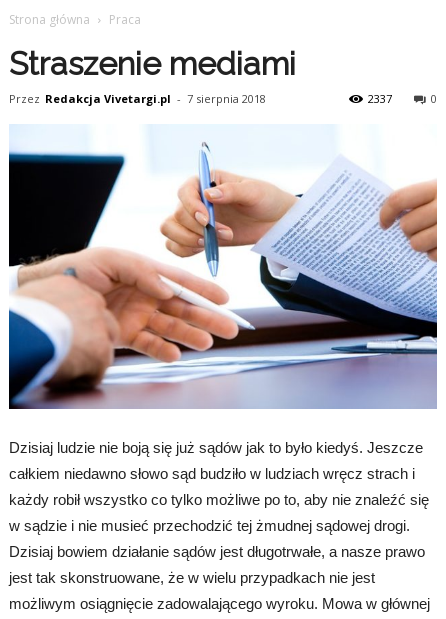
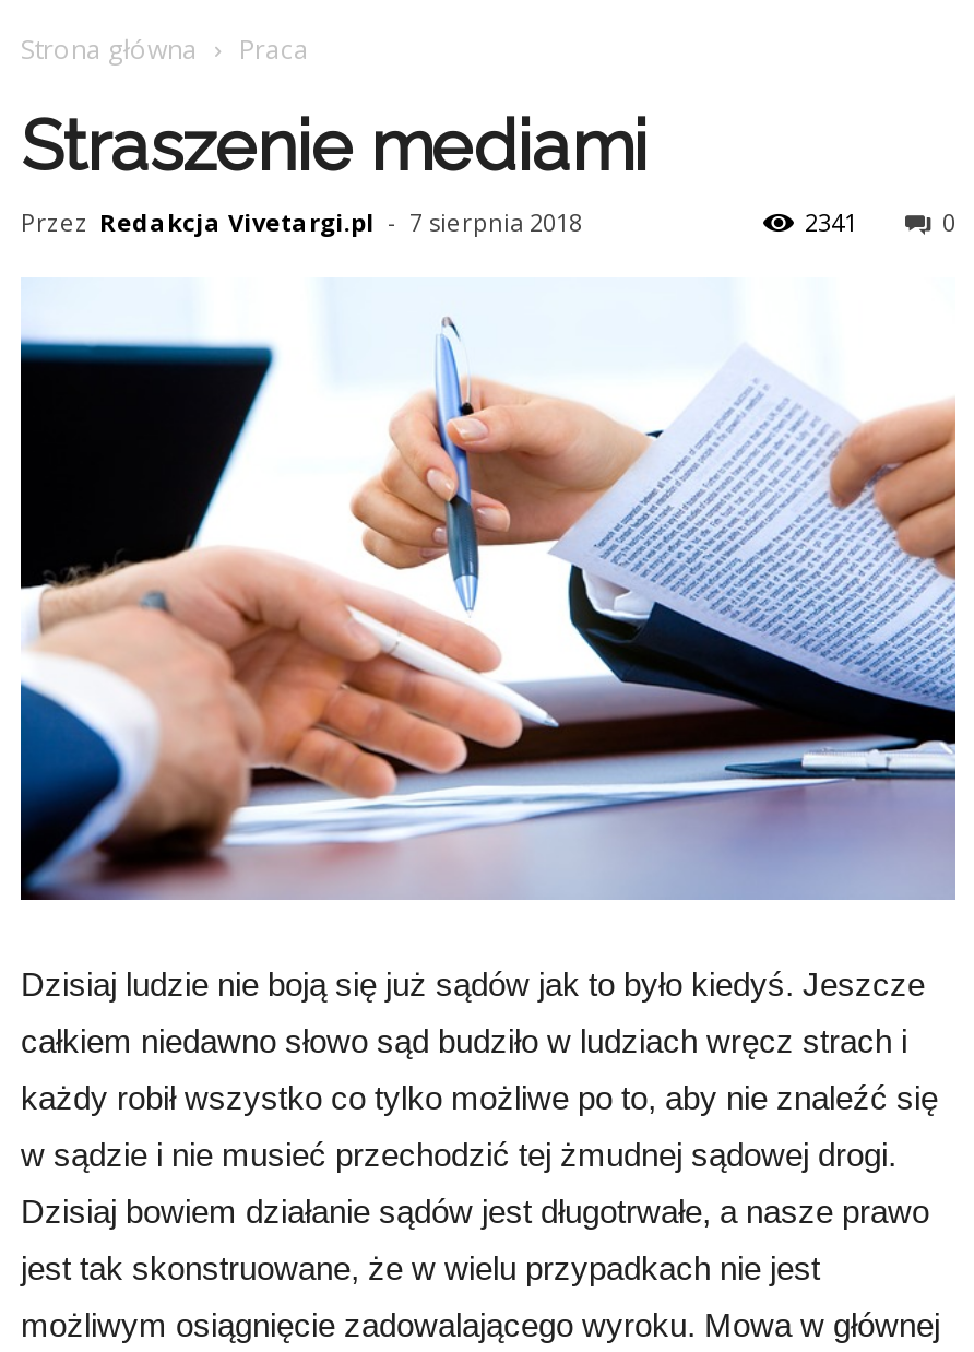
[368,91,392,106] 2337 -> [805,205,857,238] 2341

